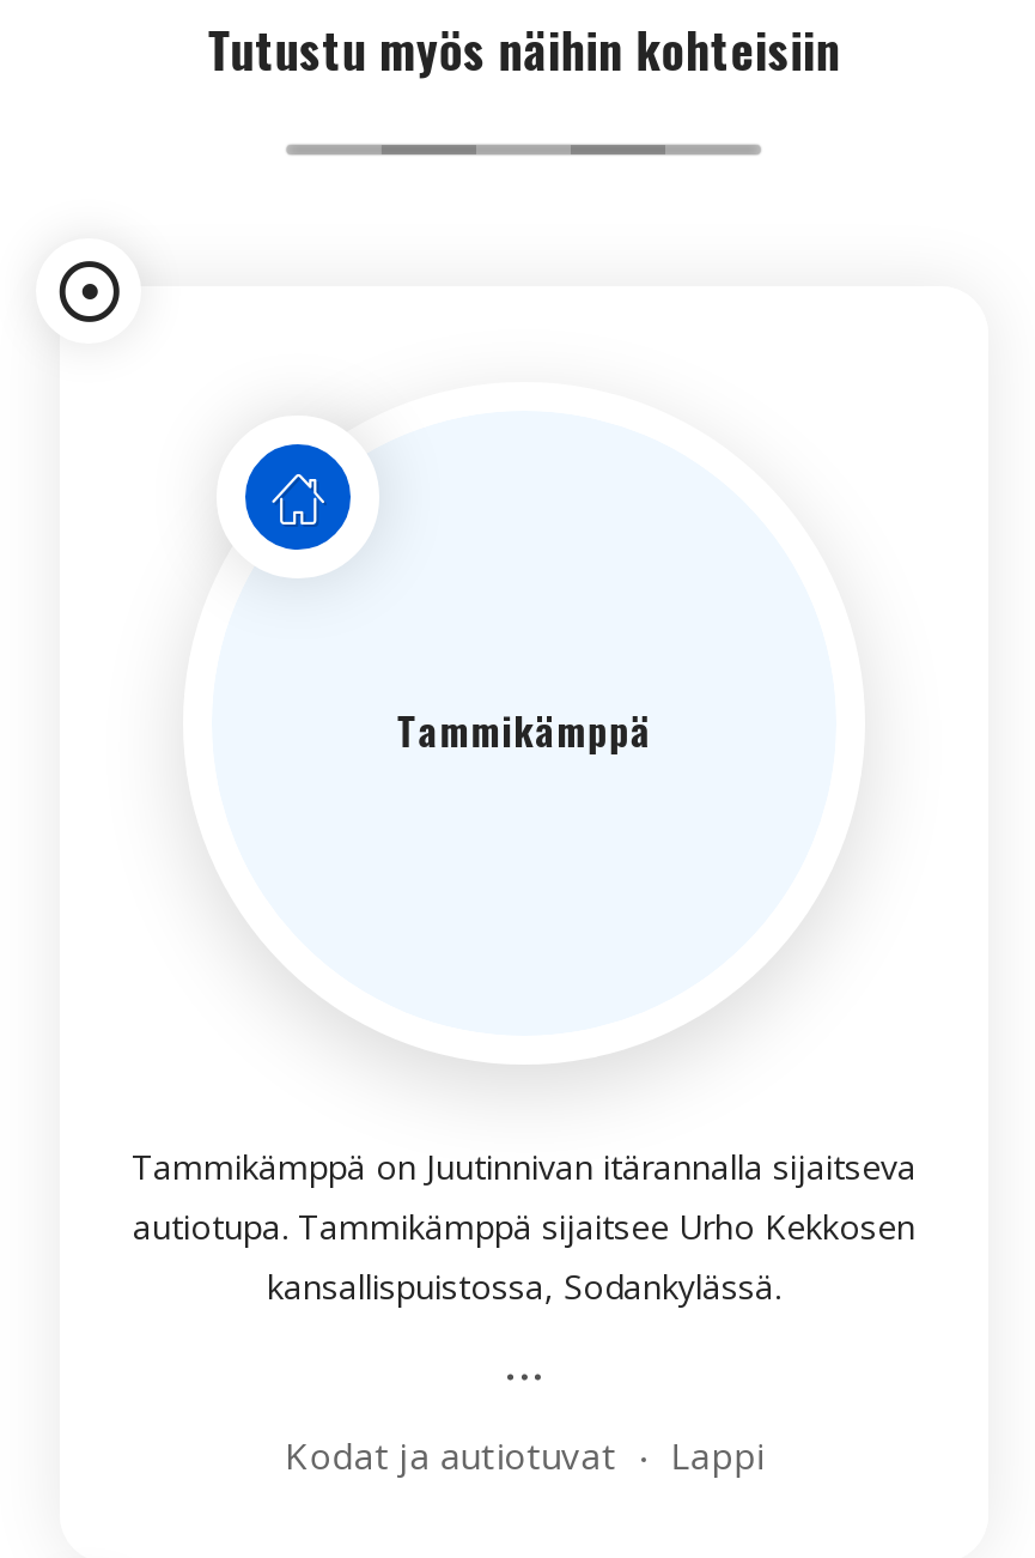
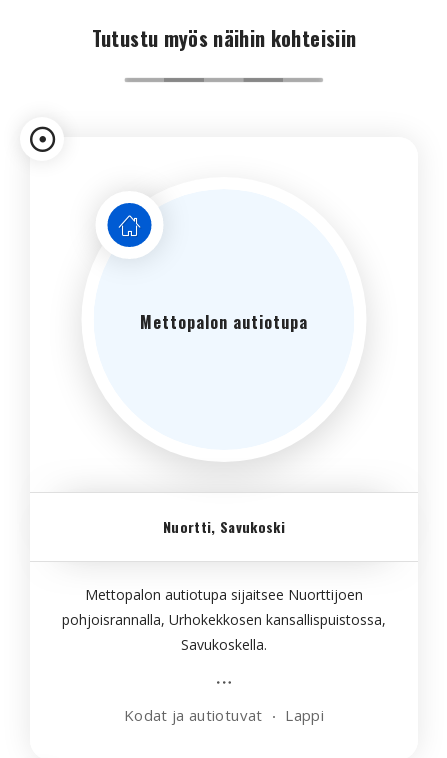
[397,700,652,758] Tammikämppä -> [140,310,308,334] Mettopalon autiotupa
[132,1144,917,1309] Tammikämppä on Juutinnivan itärannalla sijaitseva | autiotupa. Tammikämppä sijaitsee Urho Kekkosen | kansallispuistossa, Sodankylässä. -> [62,516,386,654] Nuortti, Savukoski | Mettopalon autiotupa sijaitsee Nuorttijoen | pohjoisrannalla, Urhokekkosen kansallispuistossa, | Savukoskella.

